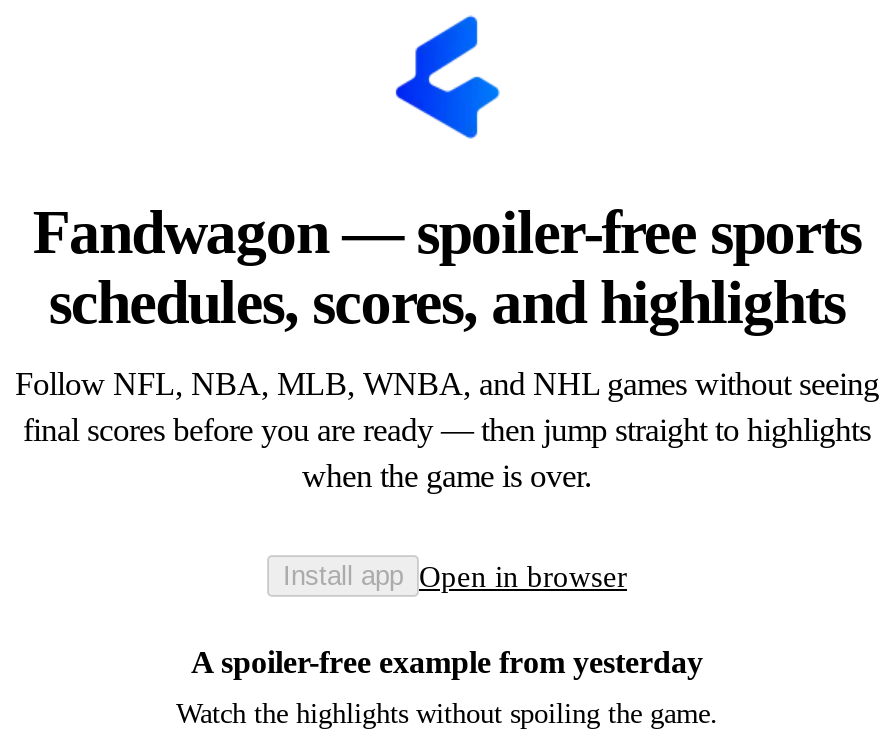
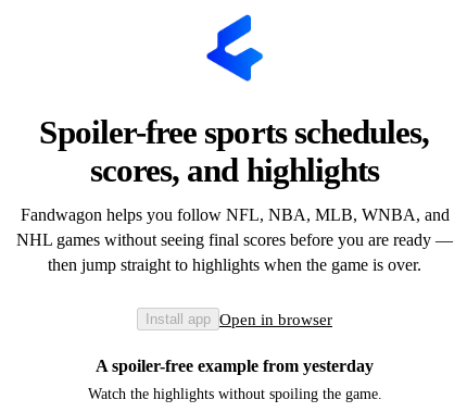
[15,197,879,495] Fandwagon — spoiler-free sports | schedules, scores, and highlights | Follow NFL, NBA, MLB, WNBA, and NHL games without seeing | final scores before you are ready — then jump straight to highlights | when the game is over. -> [16,113,453,275] Spoiler-free sports schedules, | scores, and highlights | Fandwagon helps you follow NFL, NBA, MLB, WNBA, and | NHL games without seeing final scores before you are ready — | then jump straight to highlights when the game is over.

